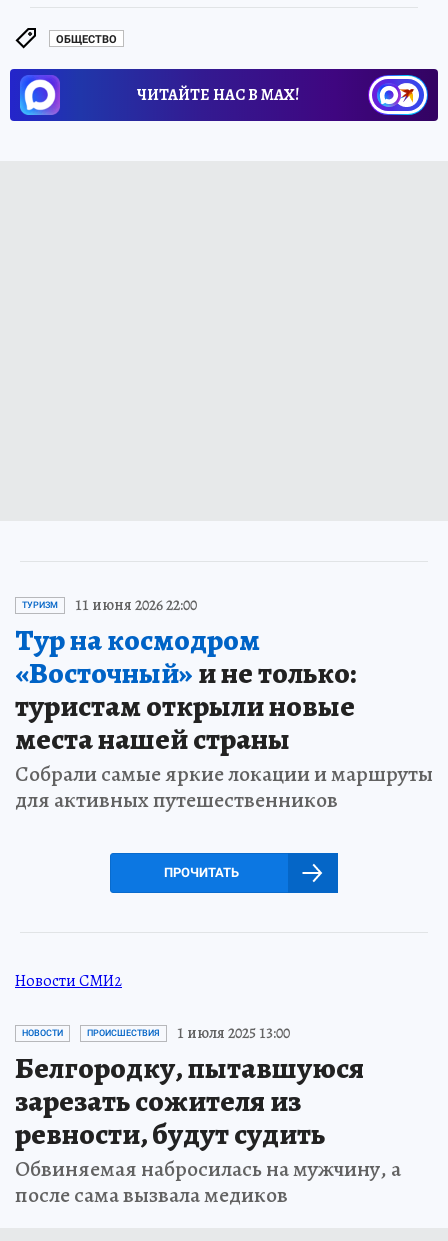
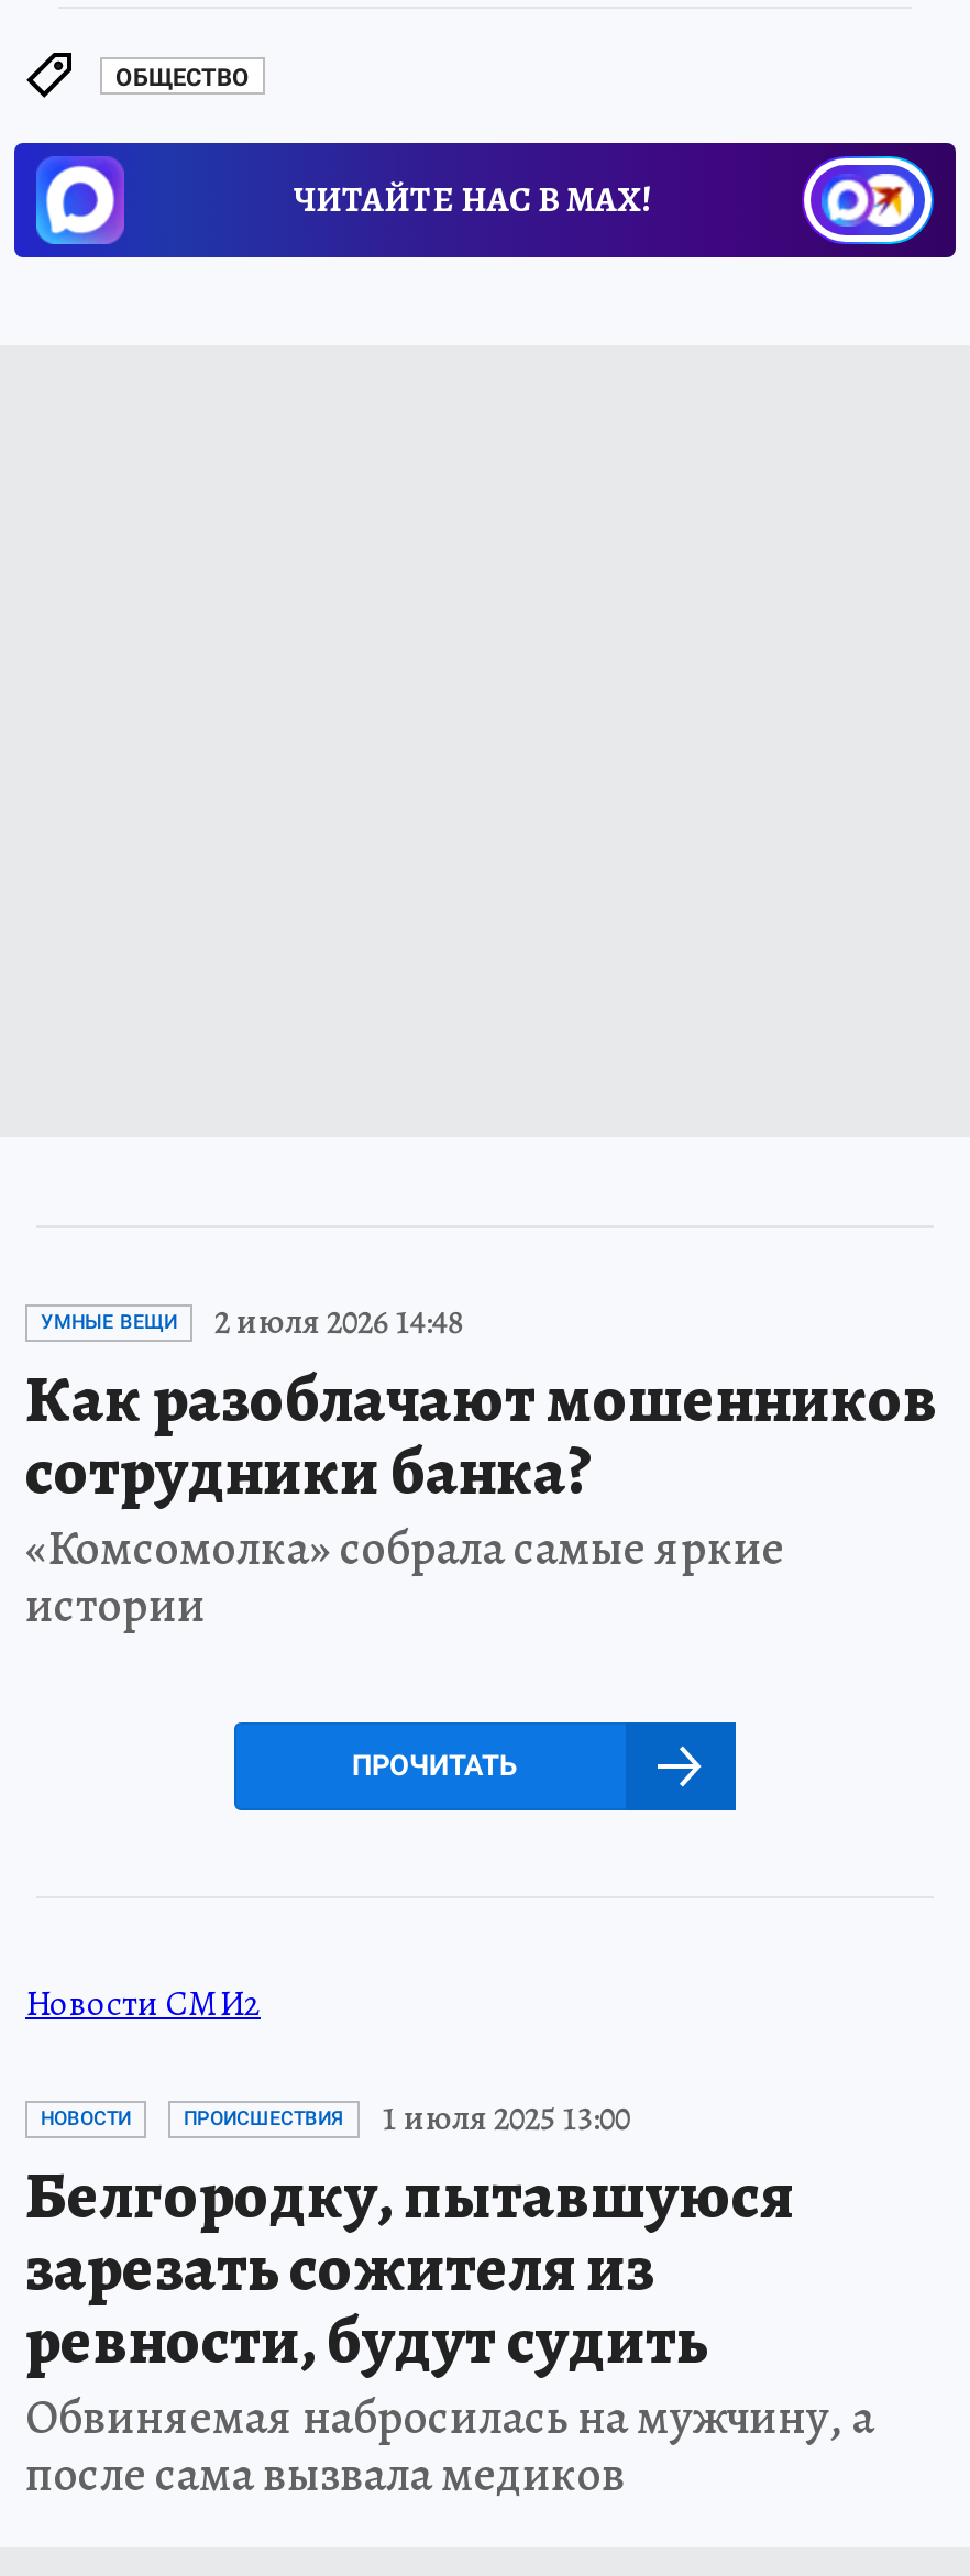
[15,594,433,815] ТУРИЗМ | 11 июня 2026 22:00 | Тур на космодром | «Восточный»и не только: | туристам открыли новые | места нашей страны | Собрали самые яркие локации и маршруты | для активных путешественников -> [25,1299,938,1640] УМНЫЕ ВЕЩИ | 2 июля 2026 14:48 | Как разоблачают мошенников | сотрудники банка? | «Комсомолка» собрала самые яркие | истории

